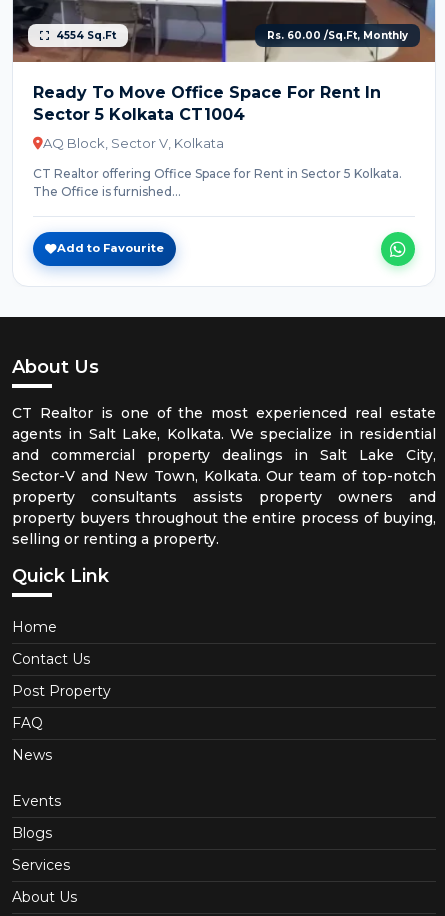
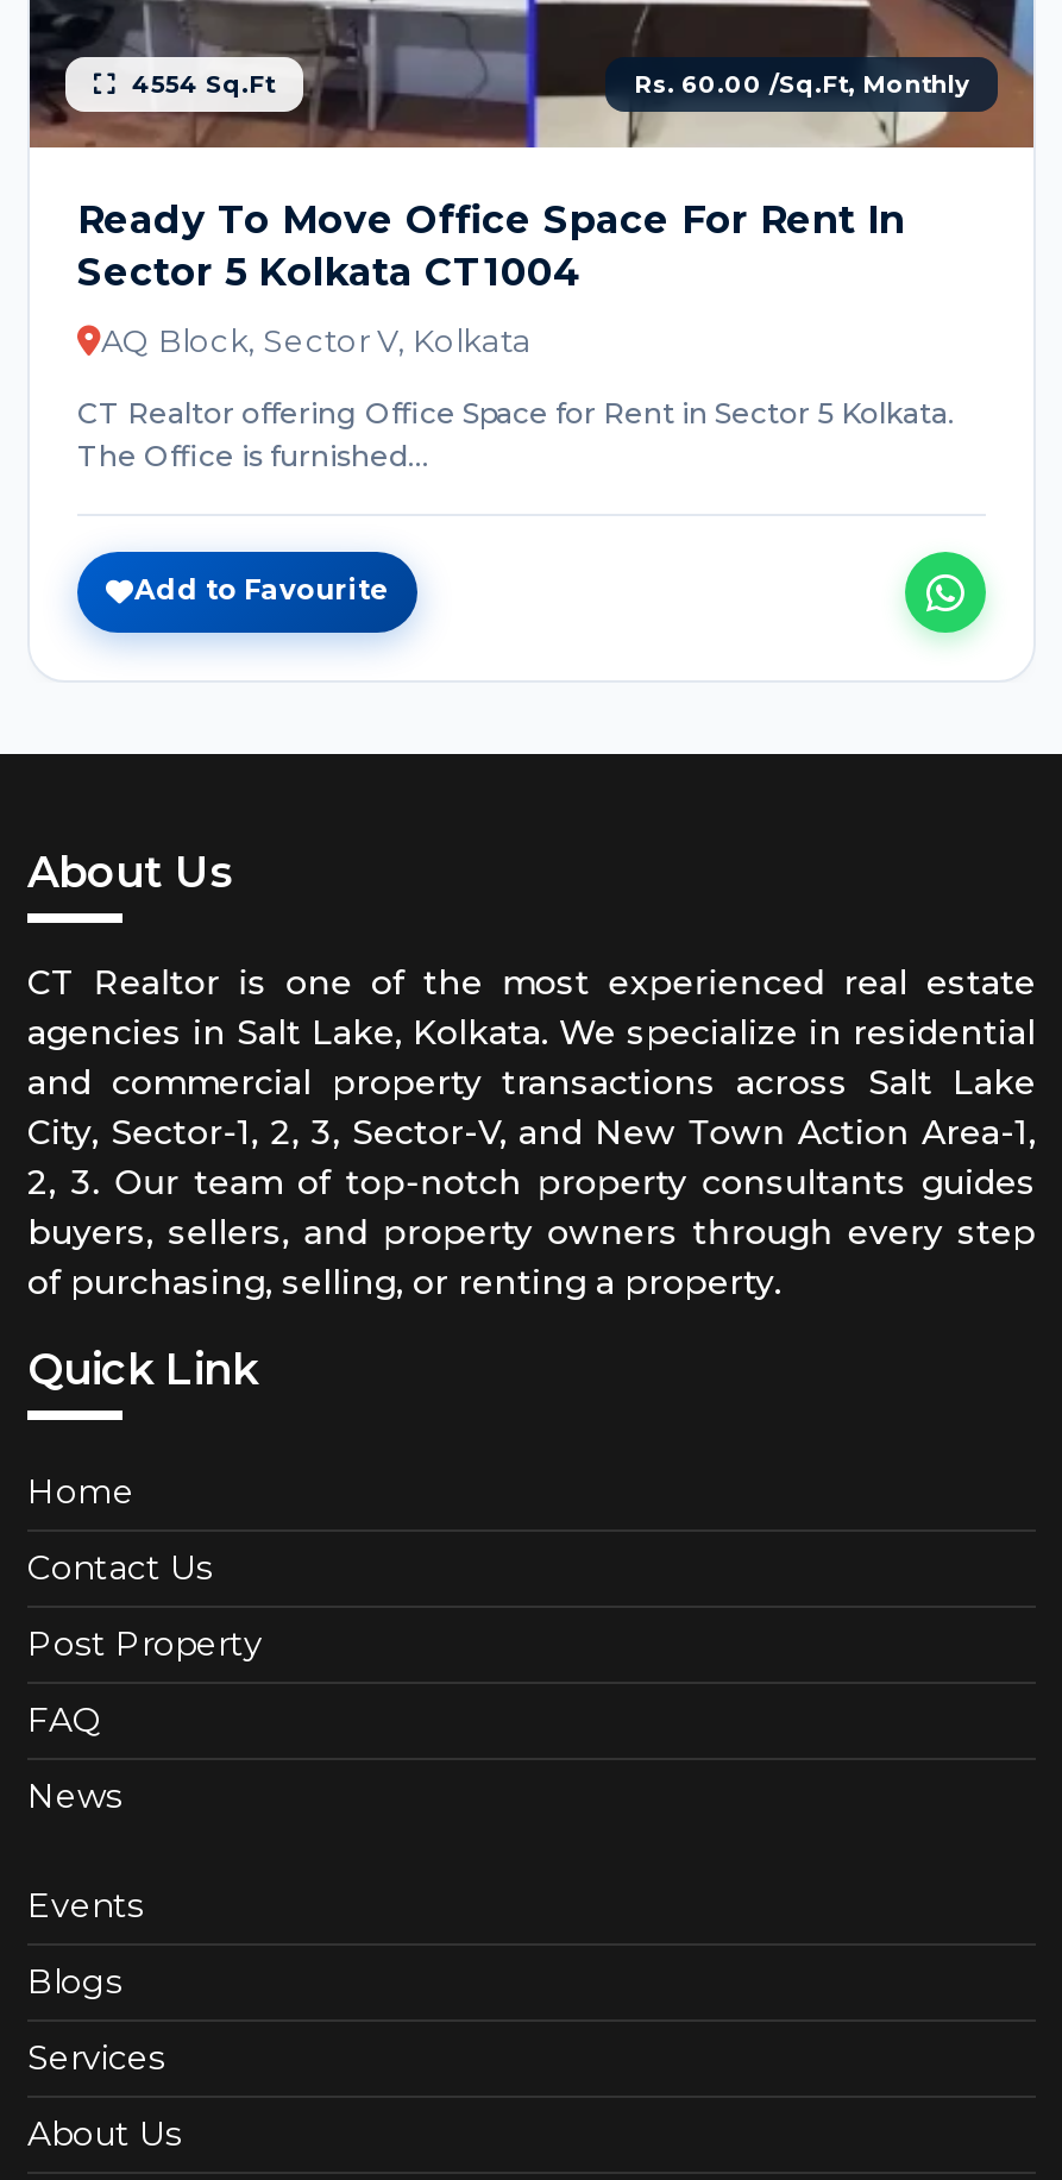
[12,425,436,548] agents in Salt Lake, Kolkata. We specialize in residential | and commercial property dealings in Salt Lake City, | Sector-V and New Town, Kolkata. Our team of top-notch | property consultants assists property owners and | property buyers throughout the entire process of buying, | selling or renting a property. -> [27,1010,1036,1303] agencies in Salt Lake, Kolkata. We specialize in residential | and commercial property transactions across Salt Lake | City, Sector-1, 2, 3, Sector-V, and New Town Action Area-1, | 2, 3. Our team of top-notch property consultants guides | buyers, sellers, and property owners through every step | of purchasing, selling, or renting a property.

